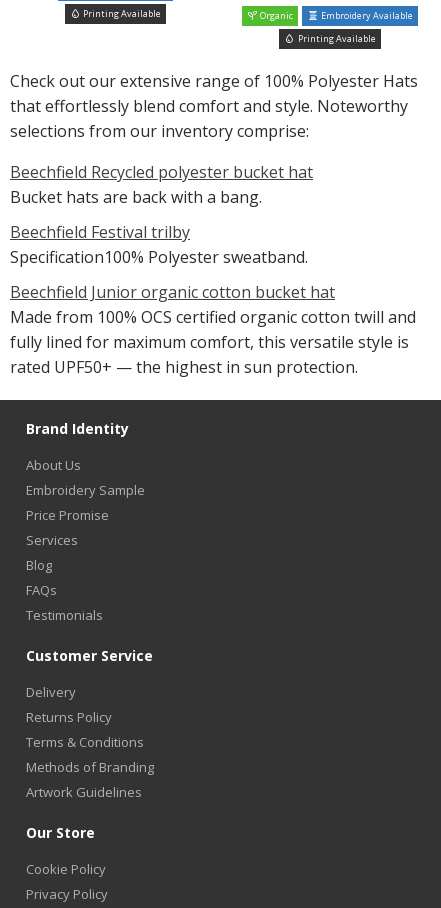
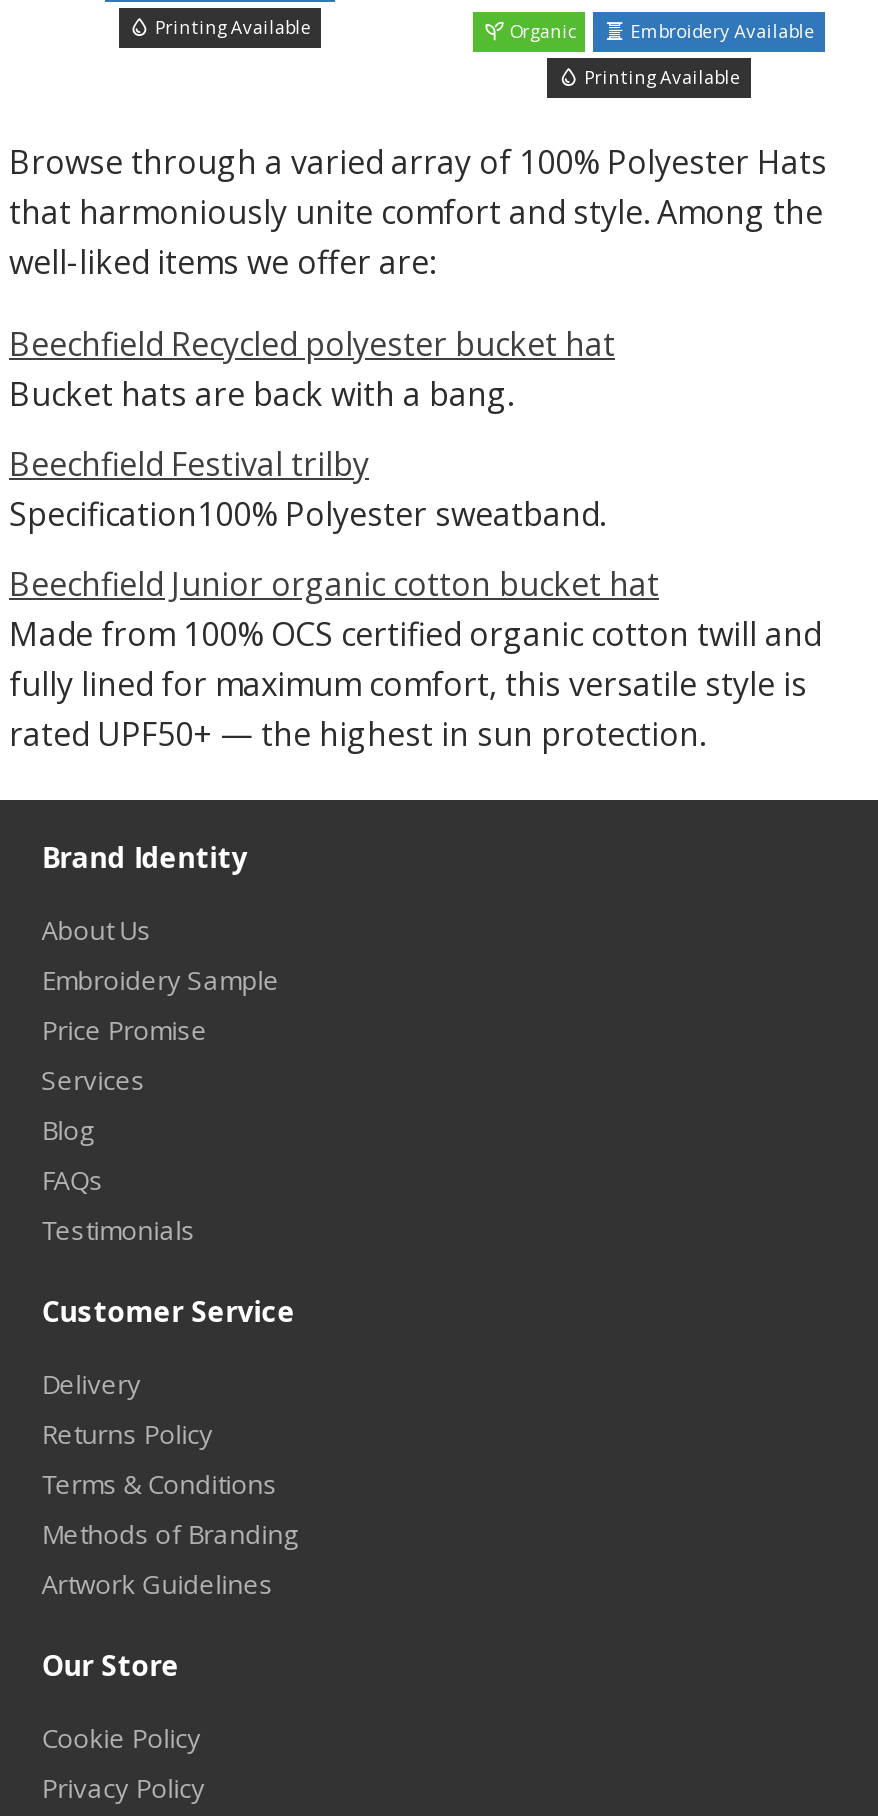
[10,70,418,142] Check out our extensive range of 100% Polyester Hats | that effortlessly blend comfort and style. Noteworthy | selections from our inventory comprise: -> [9,140,827,284] Browse through a varied array of 100% Polyester Hats | that harmoniously unite comfort and style. Among the | well-liked items we offer are:

